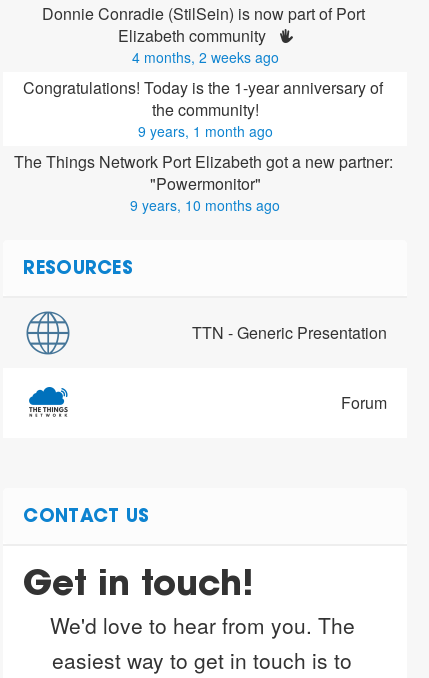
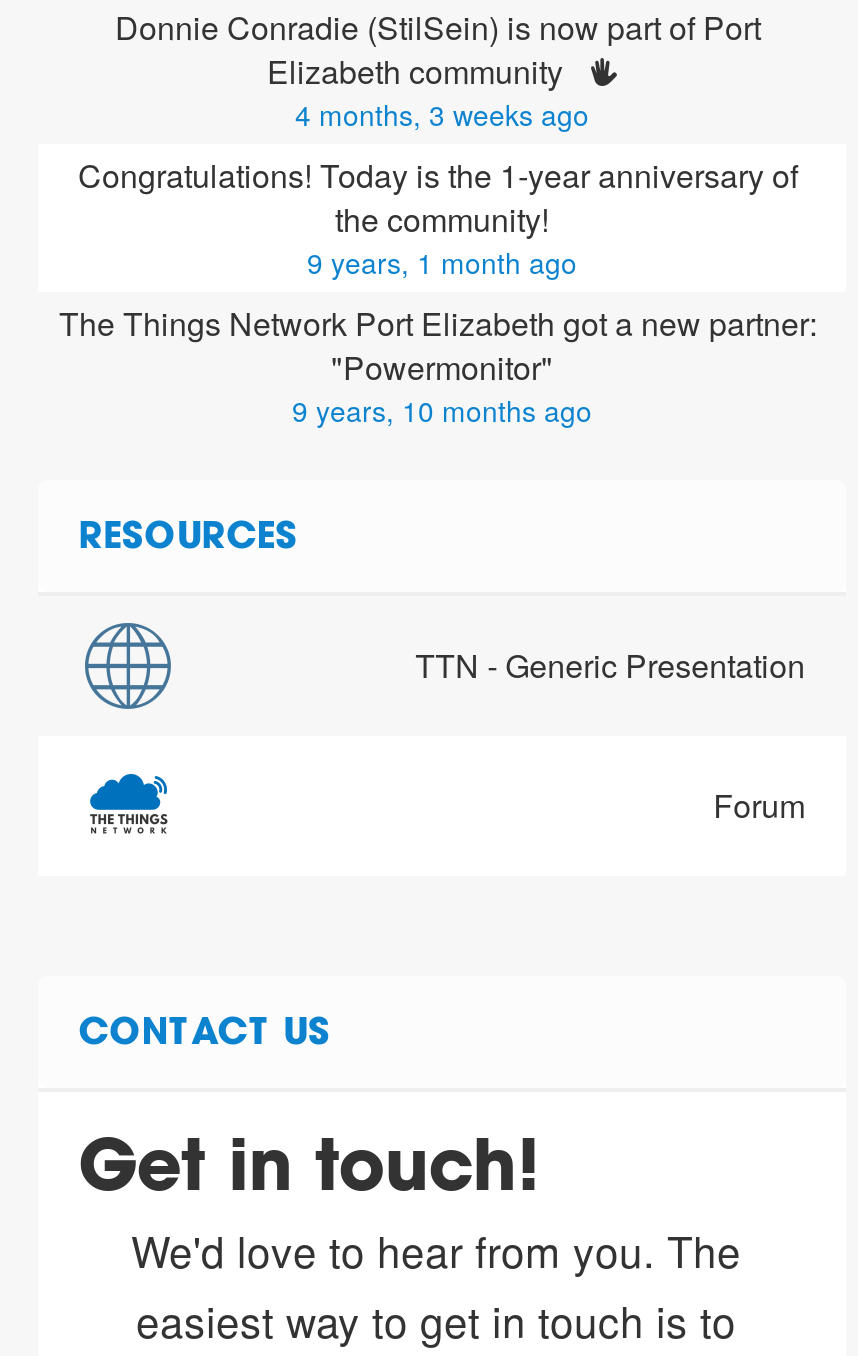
[131,47,278,67] 4 months, 2 weeks ago -> [295,94,589,134] 4 months, 3 weeks ago

